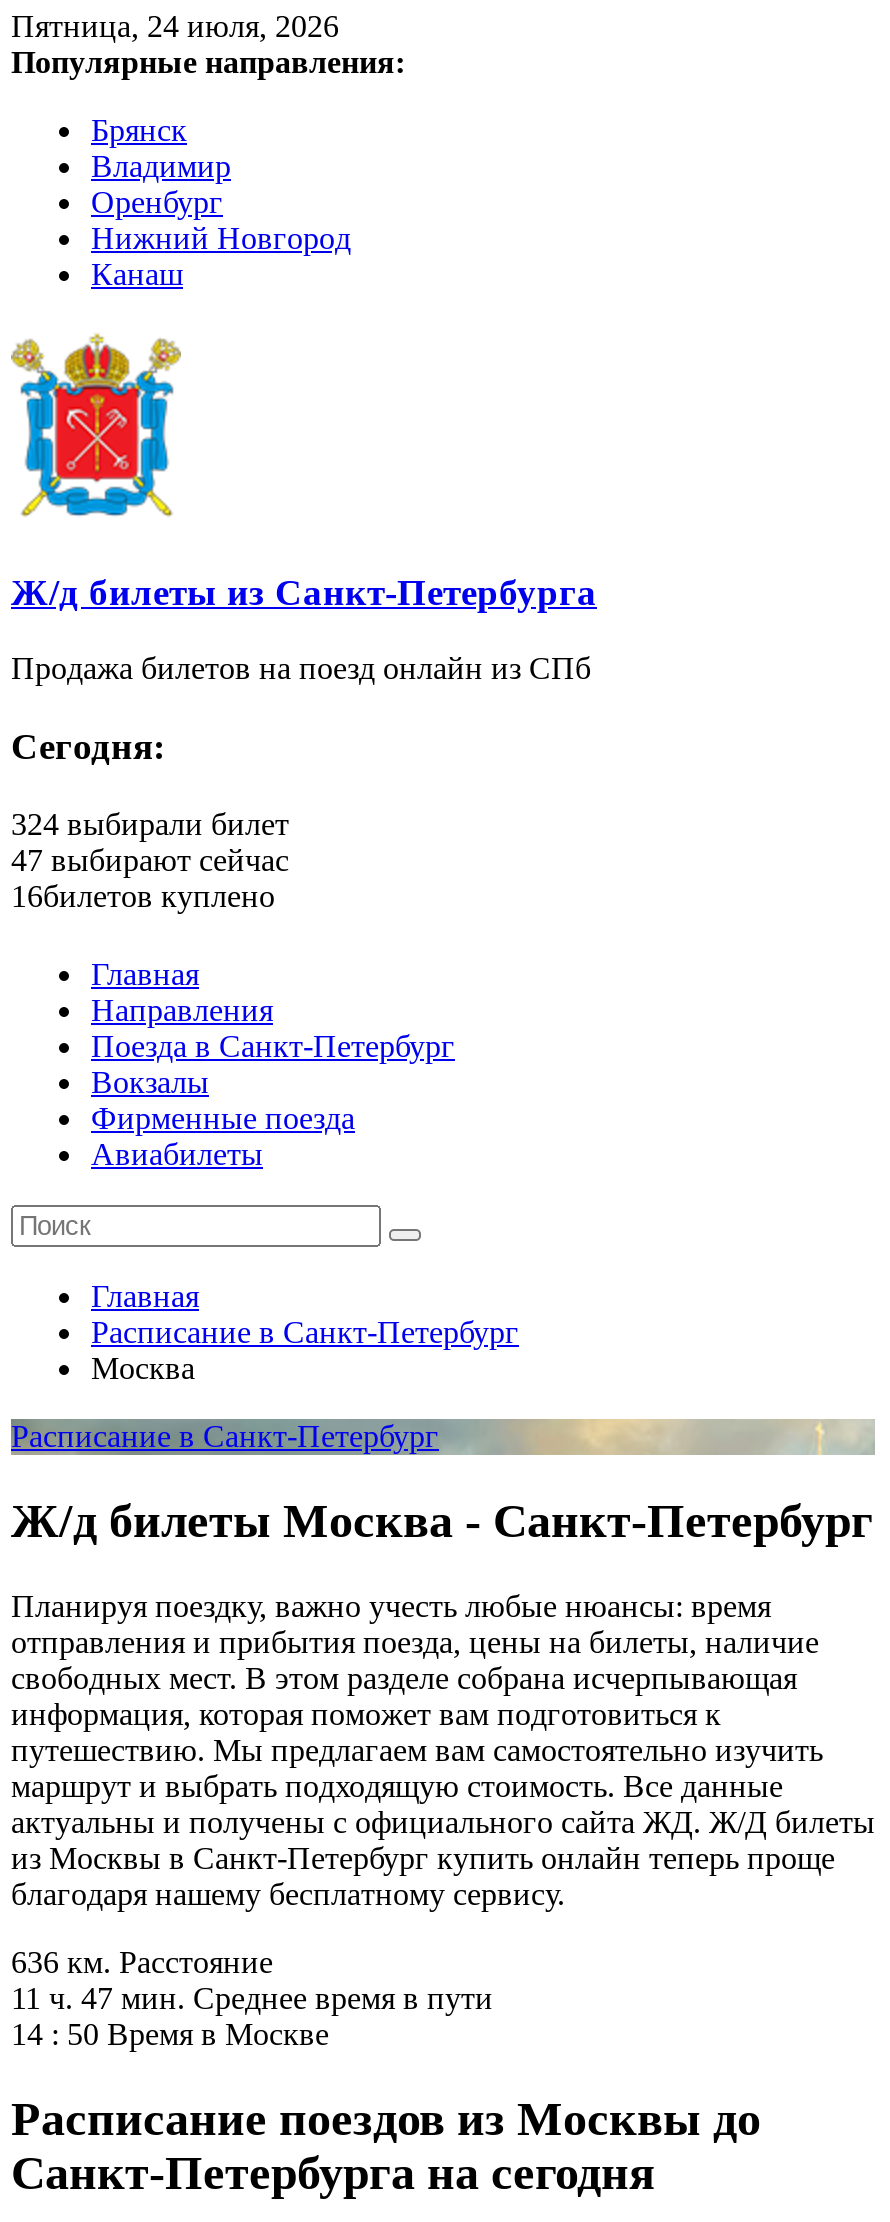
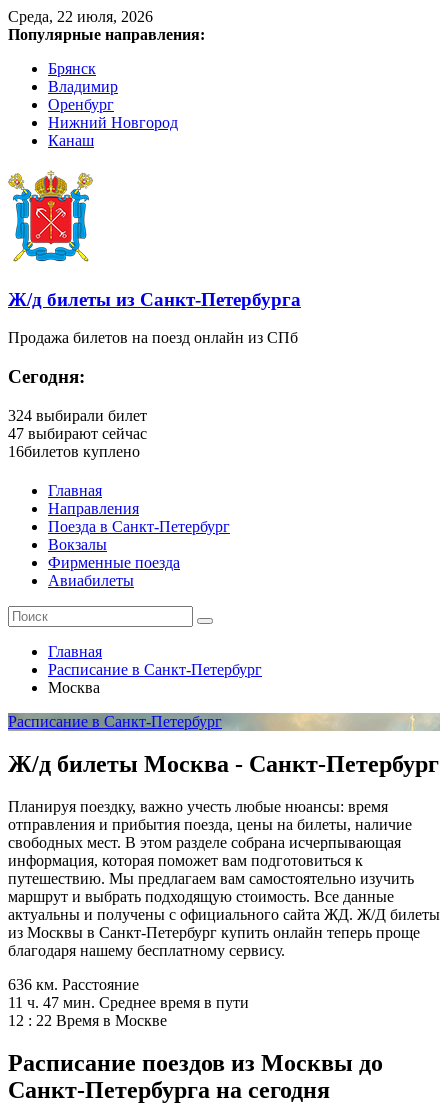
[11,9,339,43] Пятница, 24 июля, 2026 -> [8,8,153,25] Среда, 22 июля, 2026
[11,2017,329,2051] 14 : 50 Время в Москве -> [8,1012,167,1029] 12 : 22 Время в Москве

